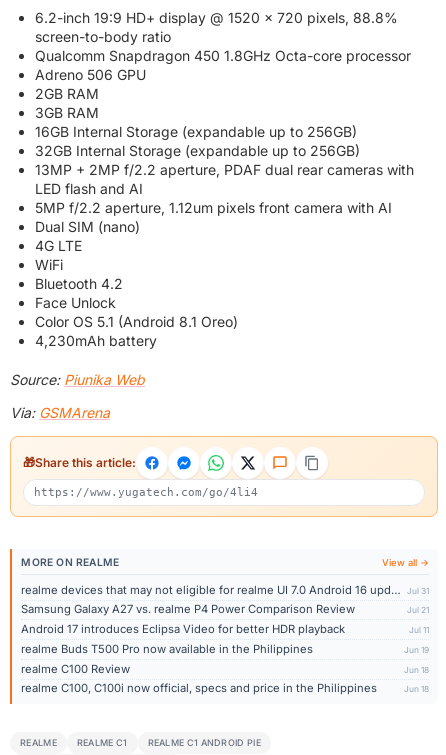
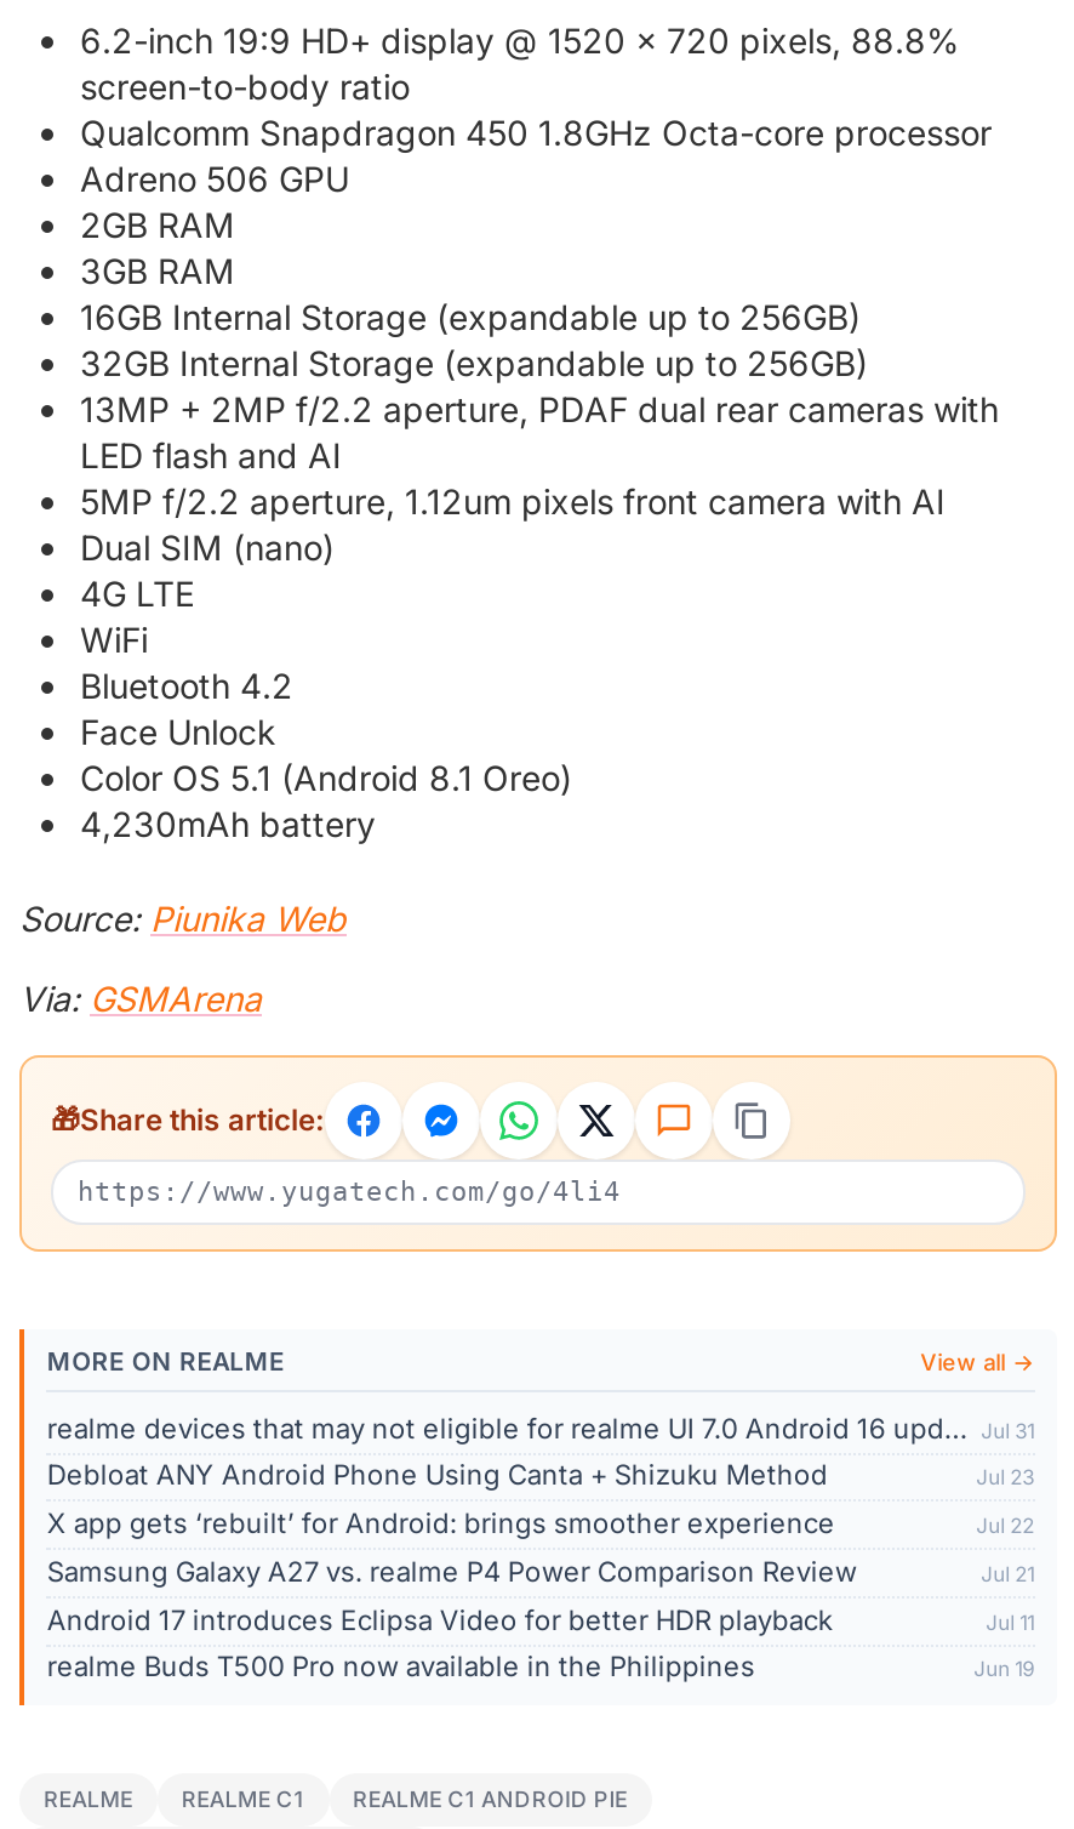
none -> [47,1459,1034,1541] Debloat ANY Android Phone Using Canta + Shizuku Method | Jul 23 | X app gets ‘rebuilt’ for Android: brings smoother experience | Jul 22
moved [21,602,429,656] -> [47,1555,1034,1684]: Samsung Galaxy A27 vs. realme P4 Power Comparison Review | Jul 21 | Android 17 introduces Eclipsa Video for better HDR playback | Jul 11 | realme Buds T500 Pro now available in the Philippines | Jun 19
[21,662,429,695] realme C100 Review | Jun 18 | realme C100, C100i now official, specs and price in the Philippines | Jun 18 -> none

